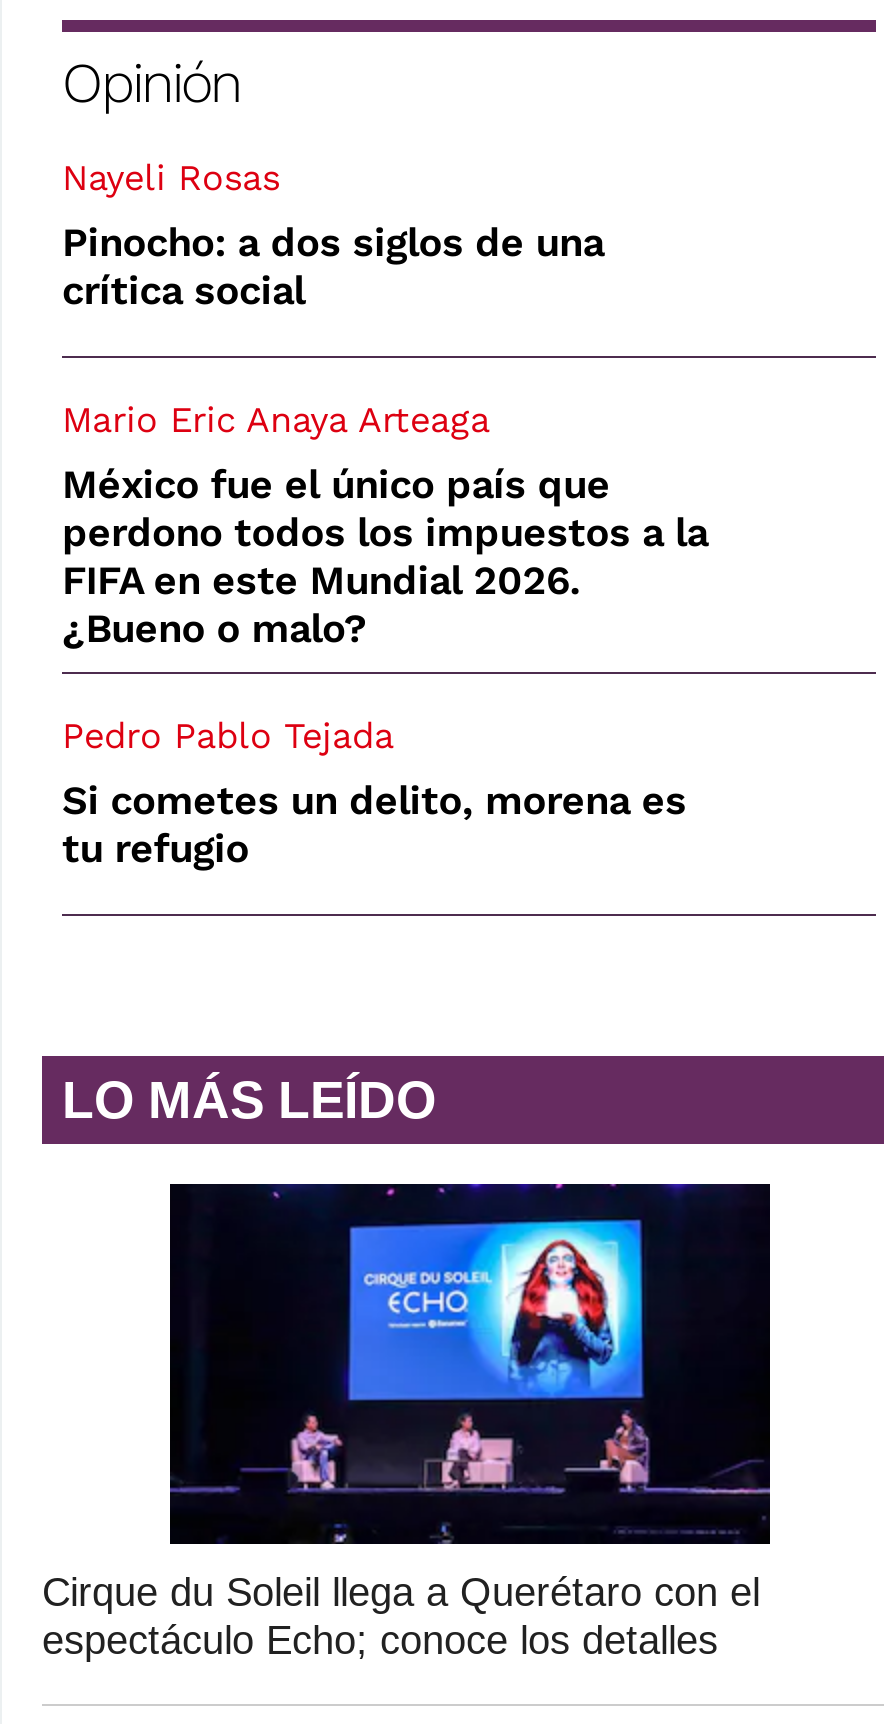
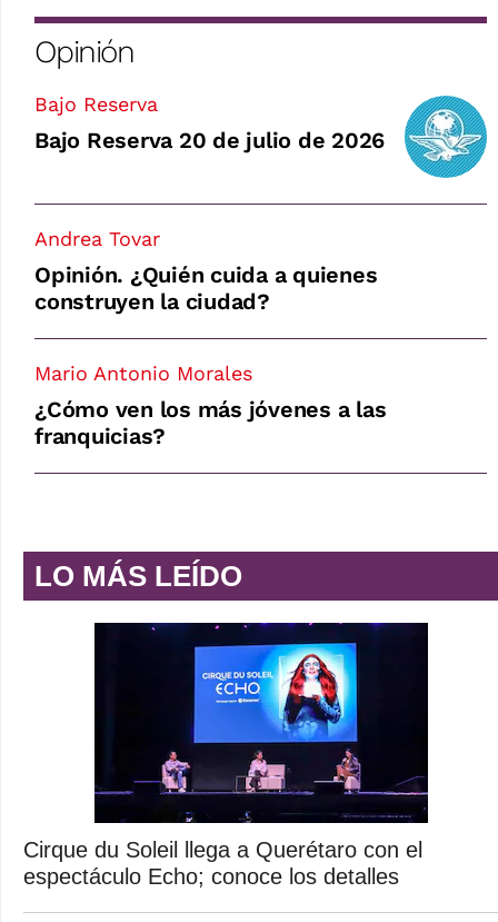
none -> [404,95,488,179] [image]
[62,155,604,313] Nayeli Rosas | Pinocho: a dos siglos de una | crítica social -> [34,92,385,153] Bajo Reserva | Bajo Reserva 20 de julio de 2026
[62,397,708,651] Mario Eric Anaya Arteaga | México fue el único país que | perdono todos los impuestos a la | FIFA en este Mundial 2026. | ¿Bueno o malo? -> [34,227,377,314] Andrea Tovar | Opinión. ¿Quién cuida a quienes | construyen la ciudad?
[62,713,686,871] Pedro Pablo Tejada | Si cometes un delito, morena es | tu refugio -> [34,361,386,449] Mario Antonio Morales | ¿Cómo ven los más jóvenes a las | franquicias?

